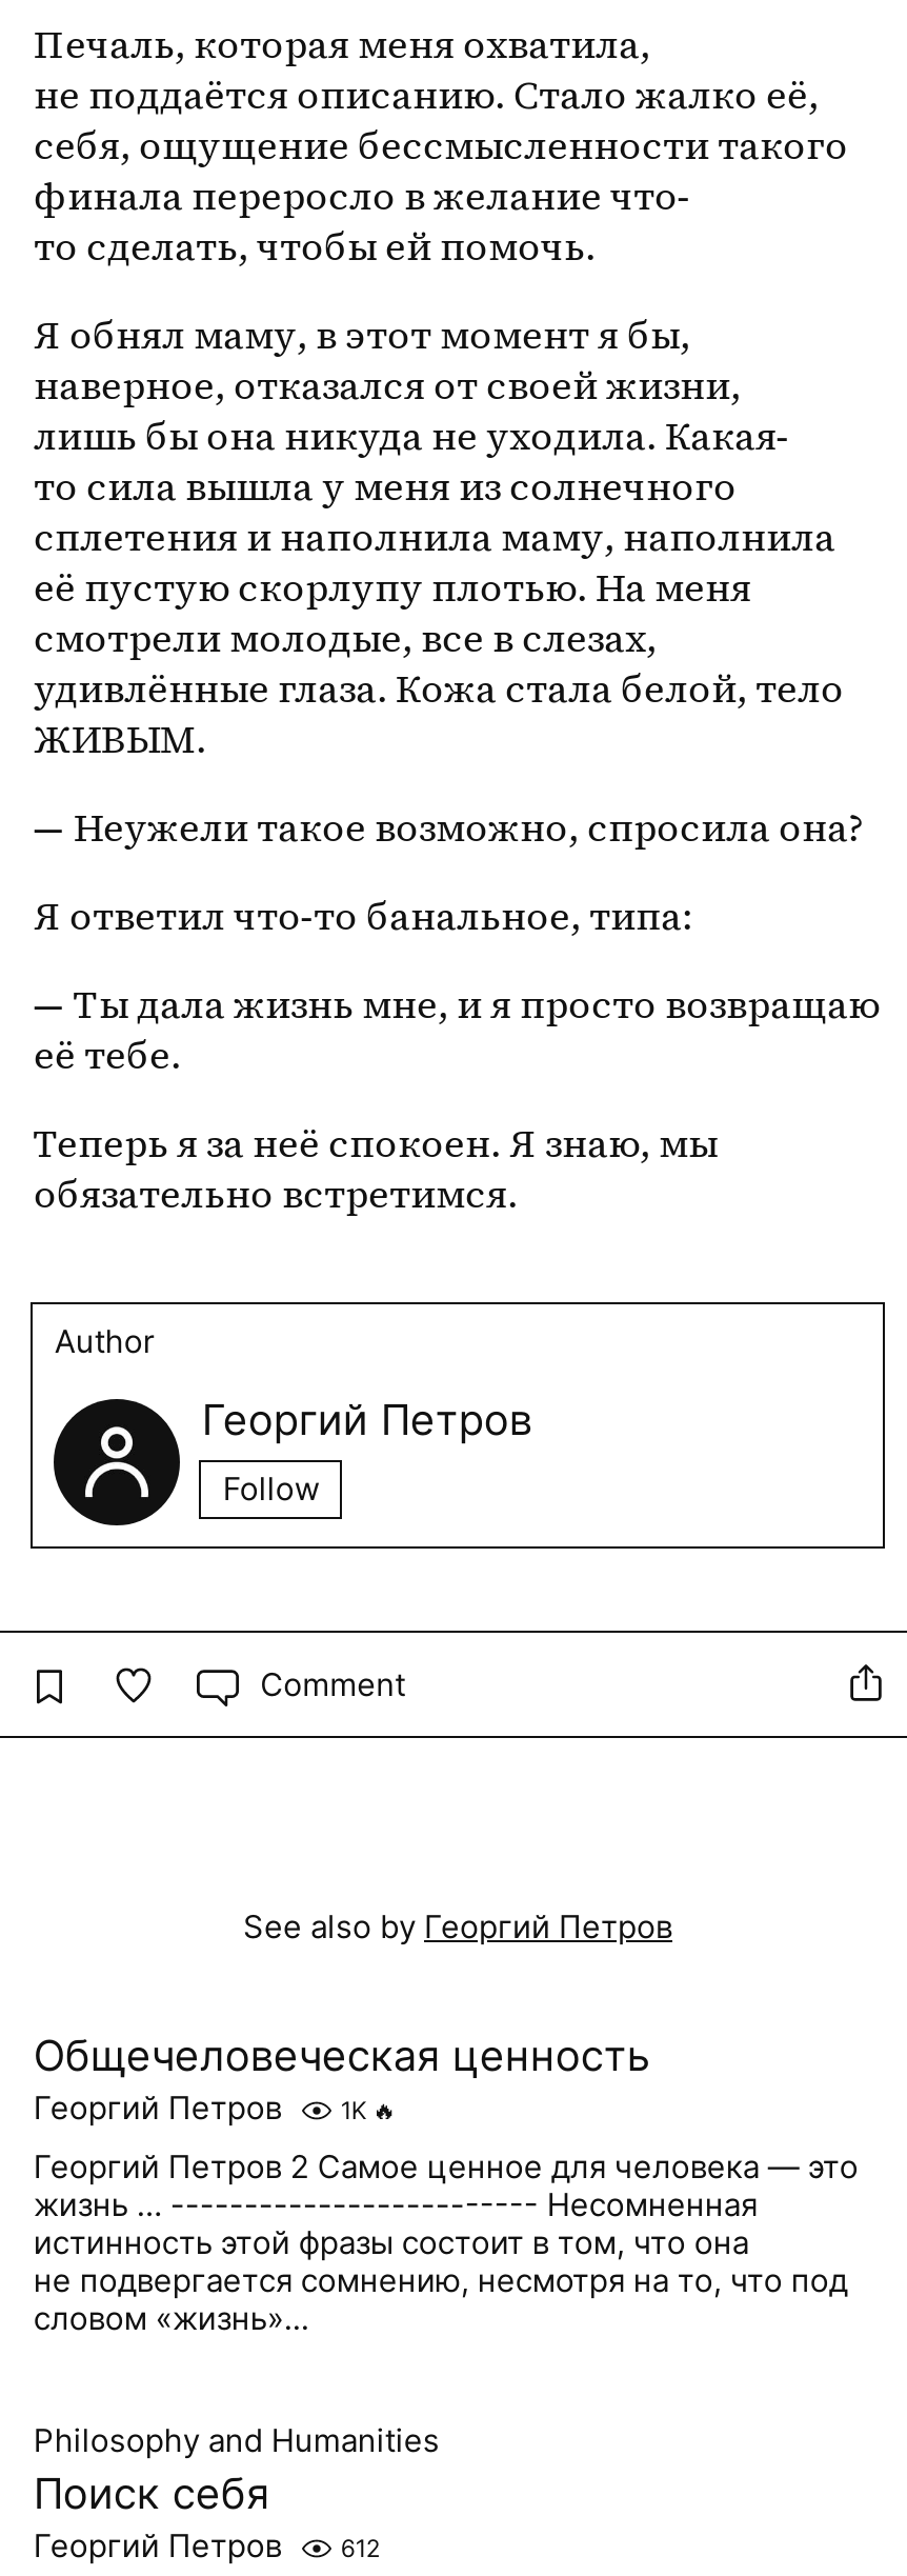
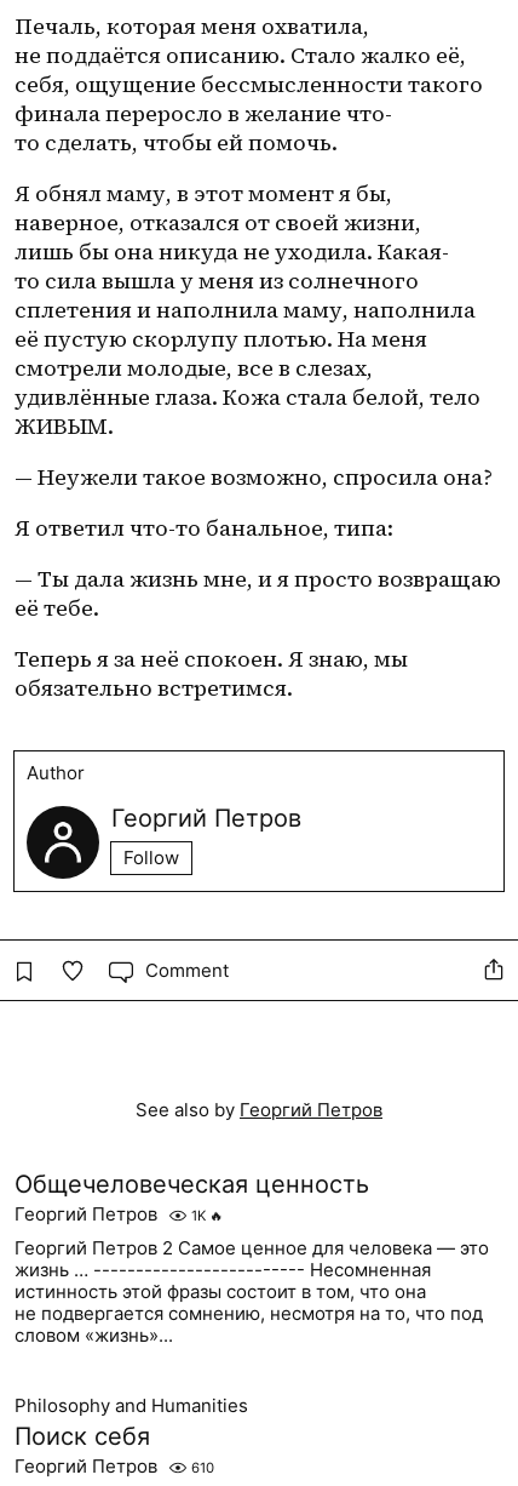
[33,2526,381,2566] Георгий Петров 612 -> [15,1455,215,1478] Георгий Петров 610

